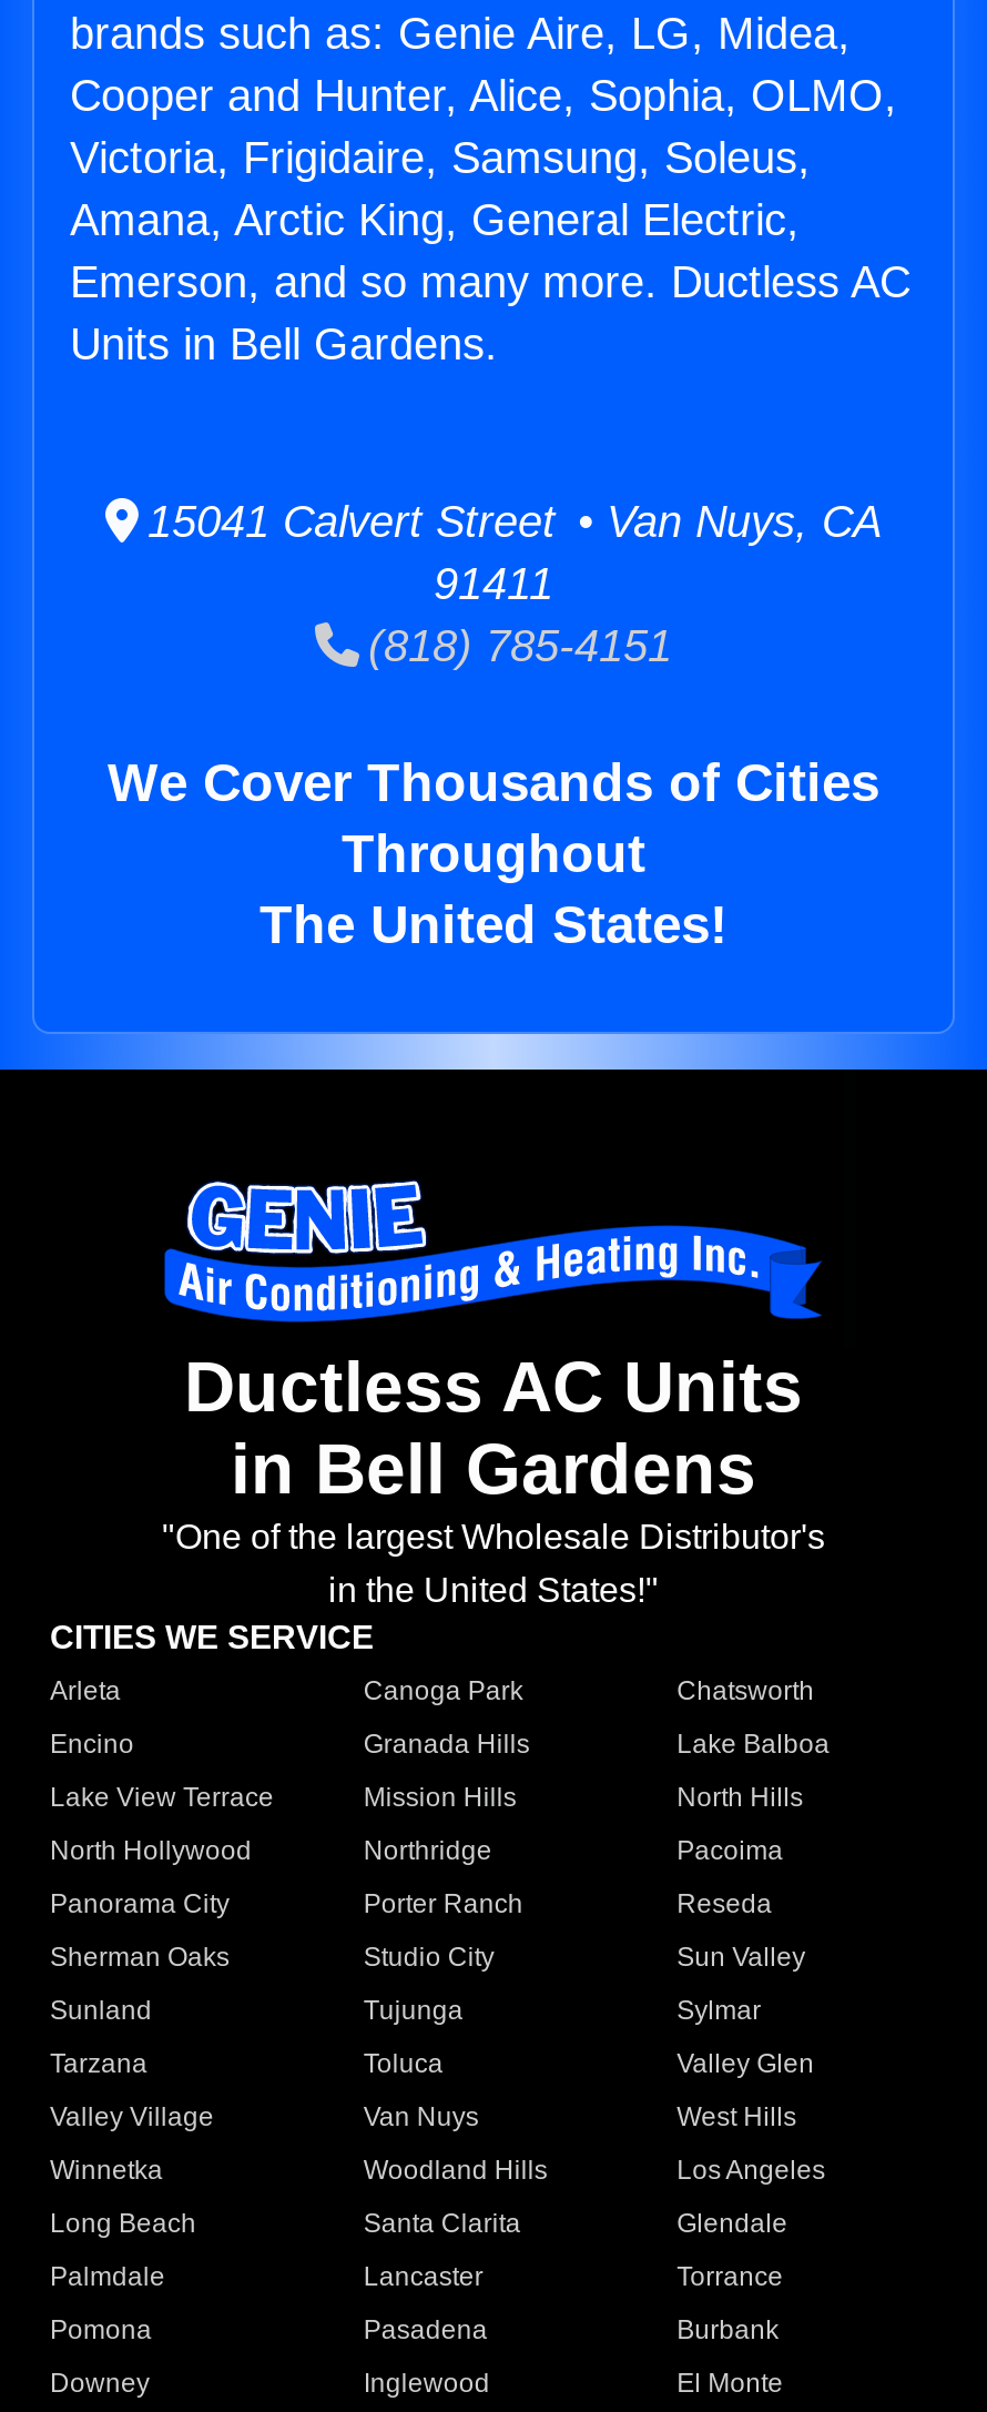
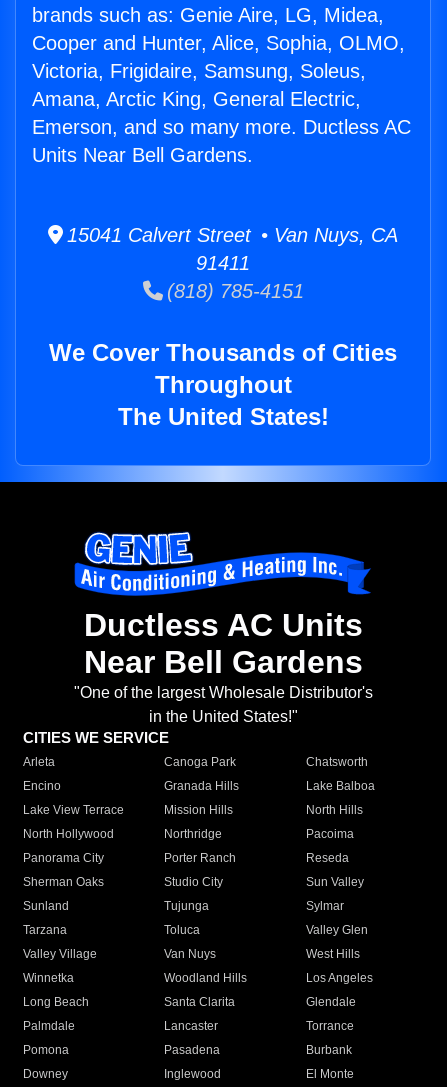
[70,320,498,369] Units in Bell Gardens. -> [32,144,253,166] Units Near Bell Gardens.
[231,1430,756,1510] in Bell Gardens -> [83,644,362,680] Near Bell Gardens

